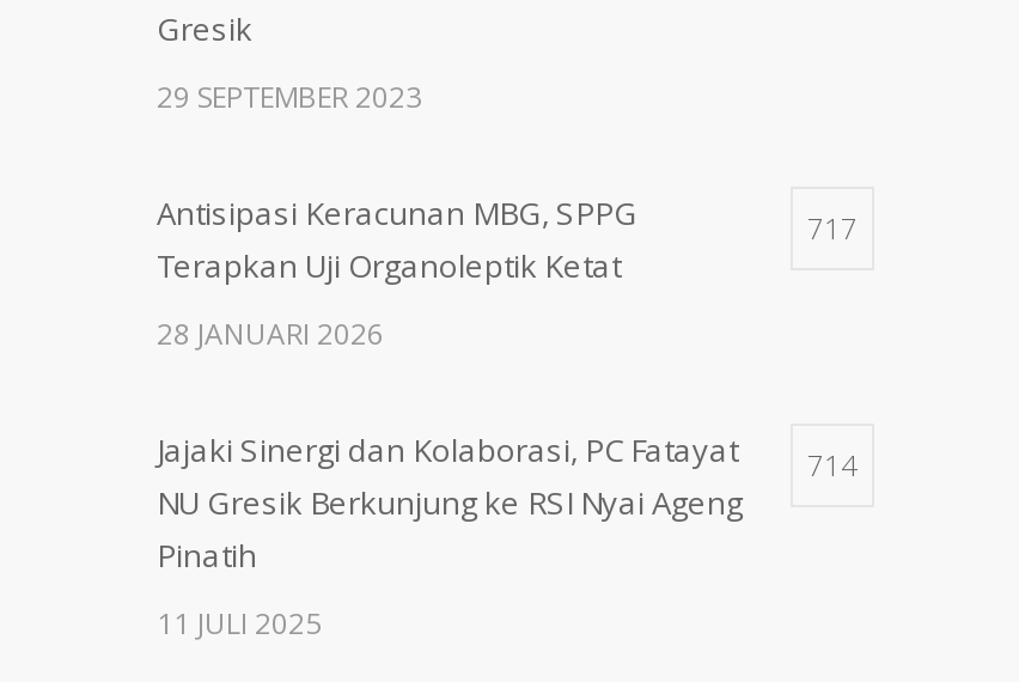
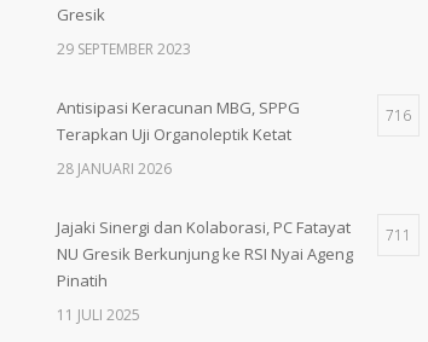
[807,208,858,248] 717 -> [386,105,411,125] 716
[157,428,858,485] Jajaki Sinergi dan Kolaborasi, PC Fatayat 714 -> [57,216,411,245] Jajaki Sinergi dan Kolaborasi, PC Fatayat 711

